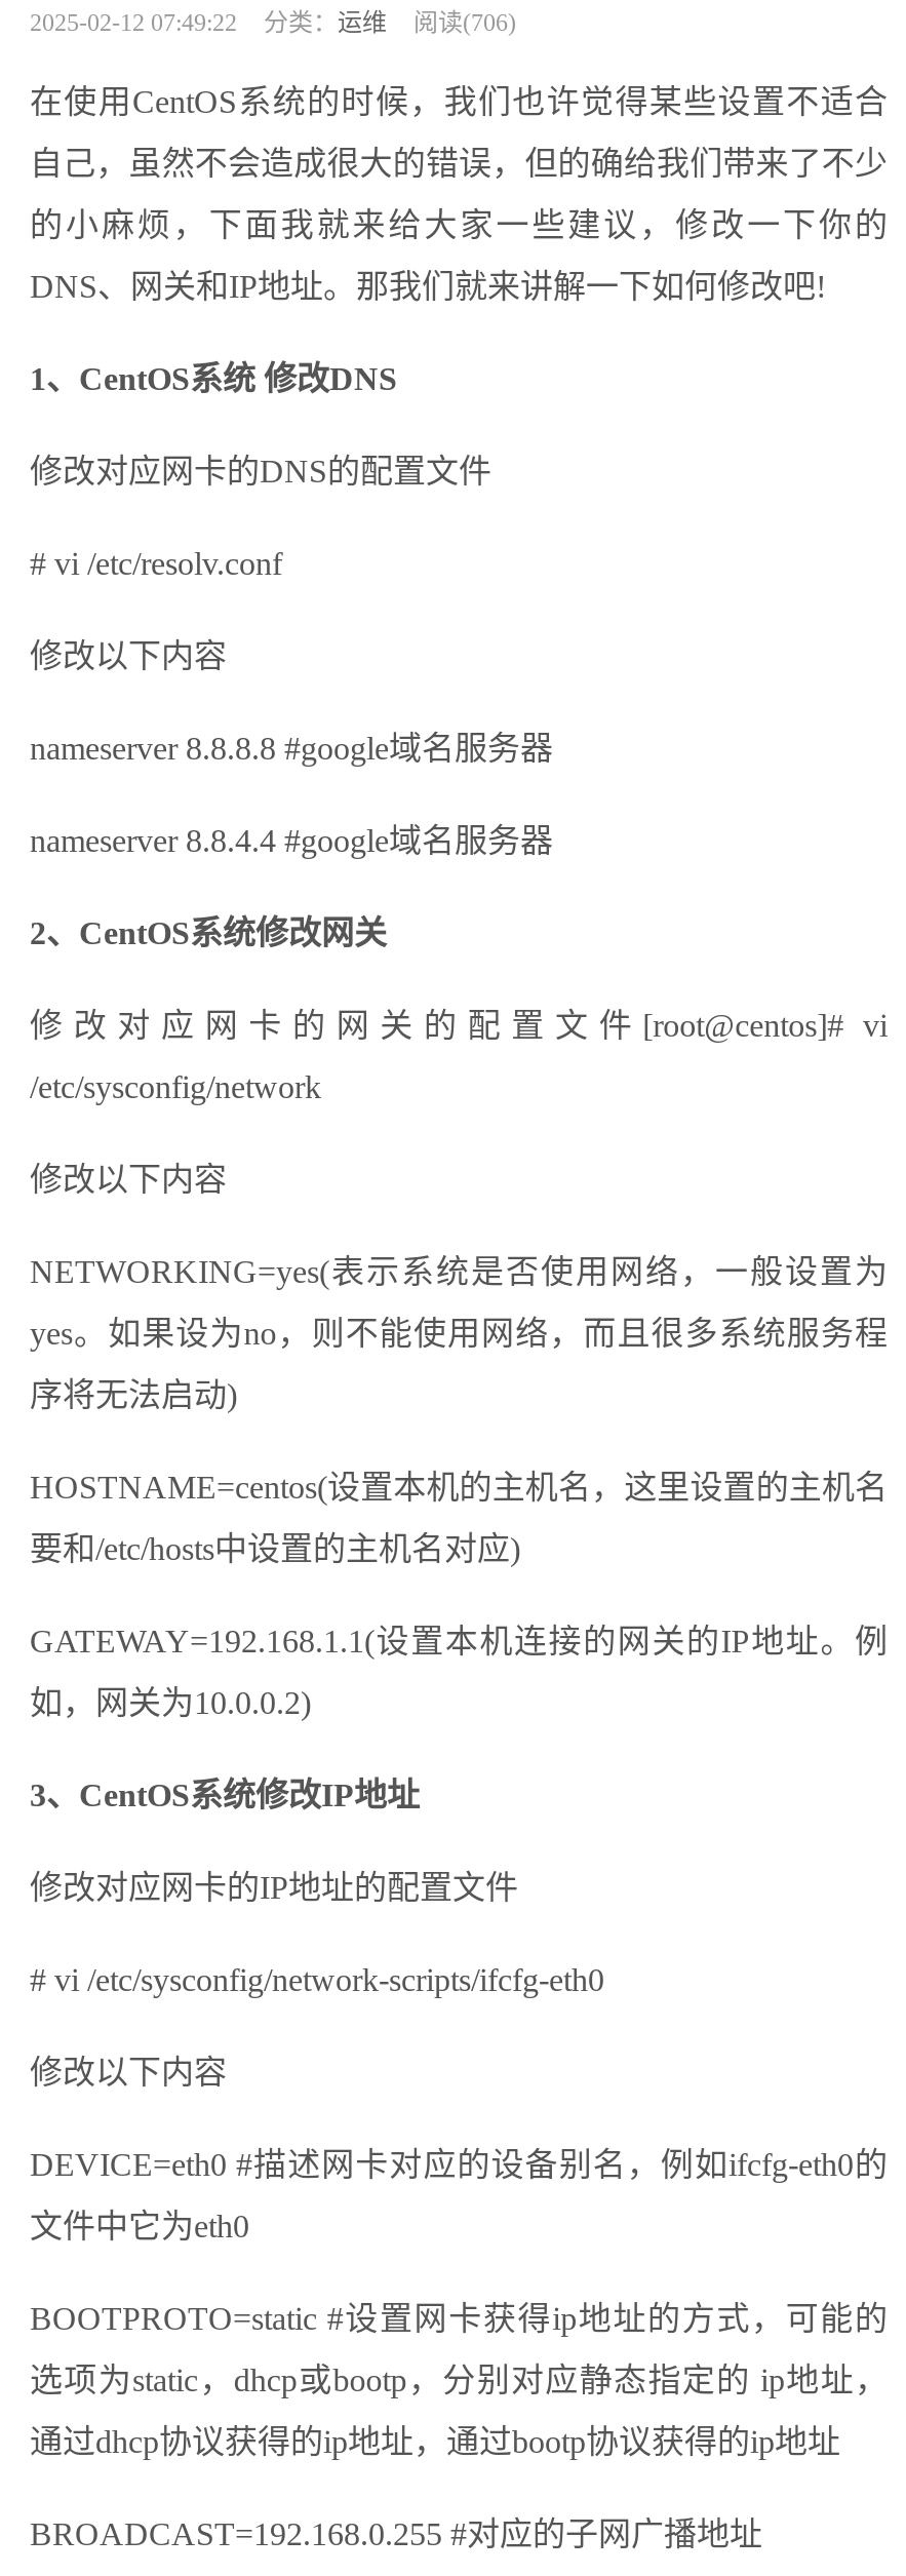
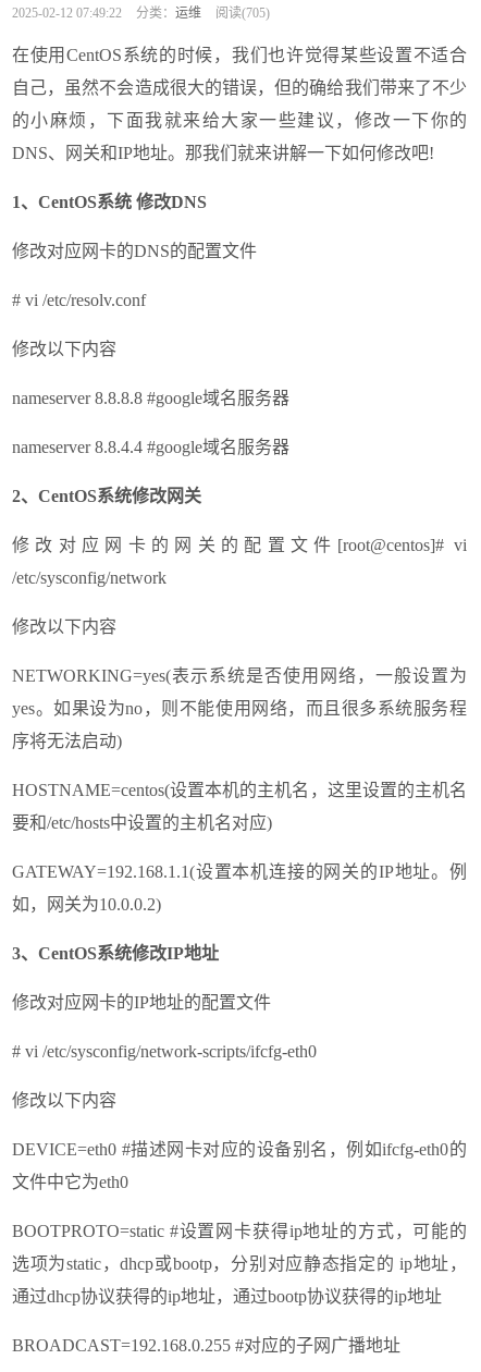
[30,9,516,38] 2025-02-12 07:49:22 分类：运维 阅读(706) -> [12,6,270,21] 2025-02-12 07:49:22 分类：运维 阅读(705)

